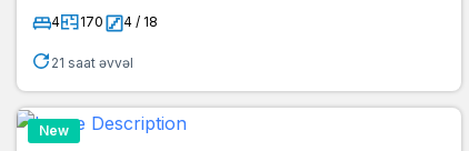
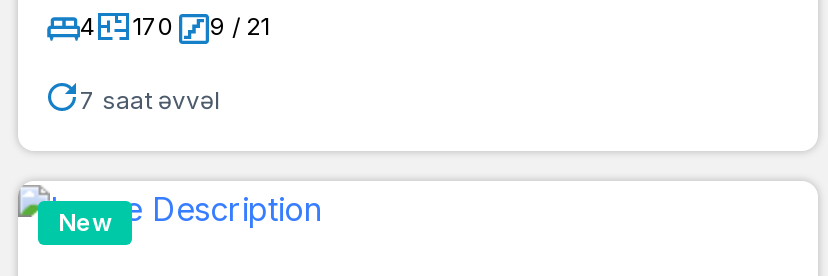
[123,13,158,30] 4 / 18 -> [210,11,270,41] 9 / 21
[51,54,133,71] 21 saat əvvəl -> [80,85,220,115] 7 saat əvvəl

